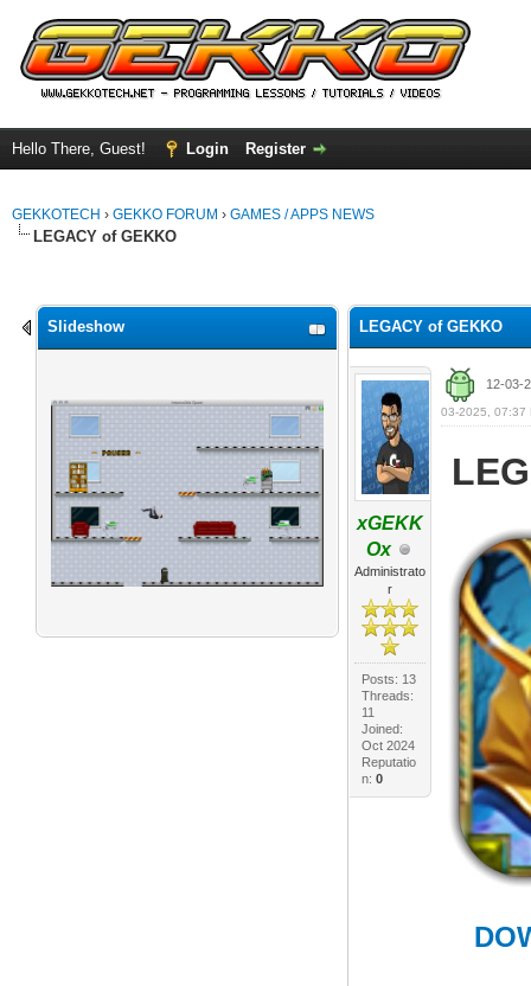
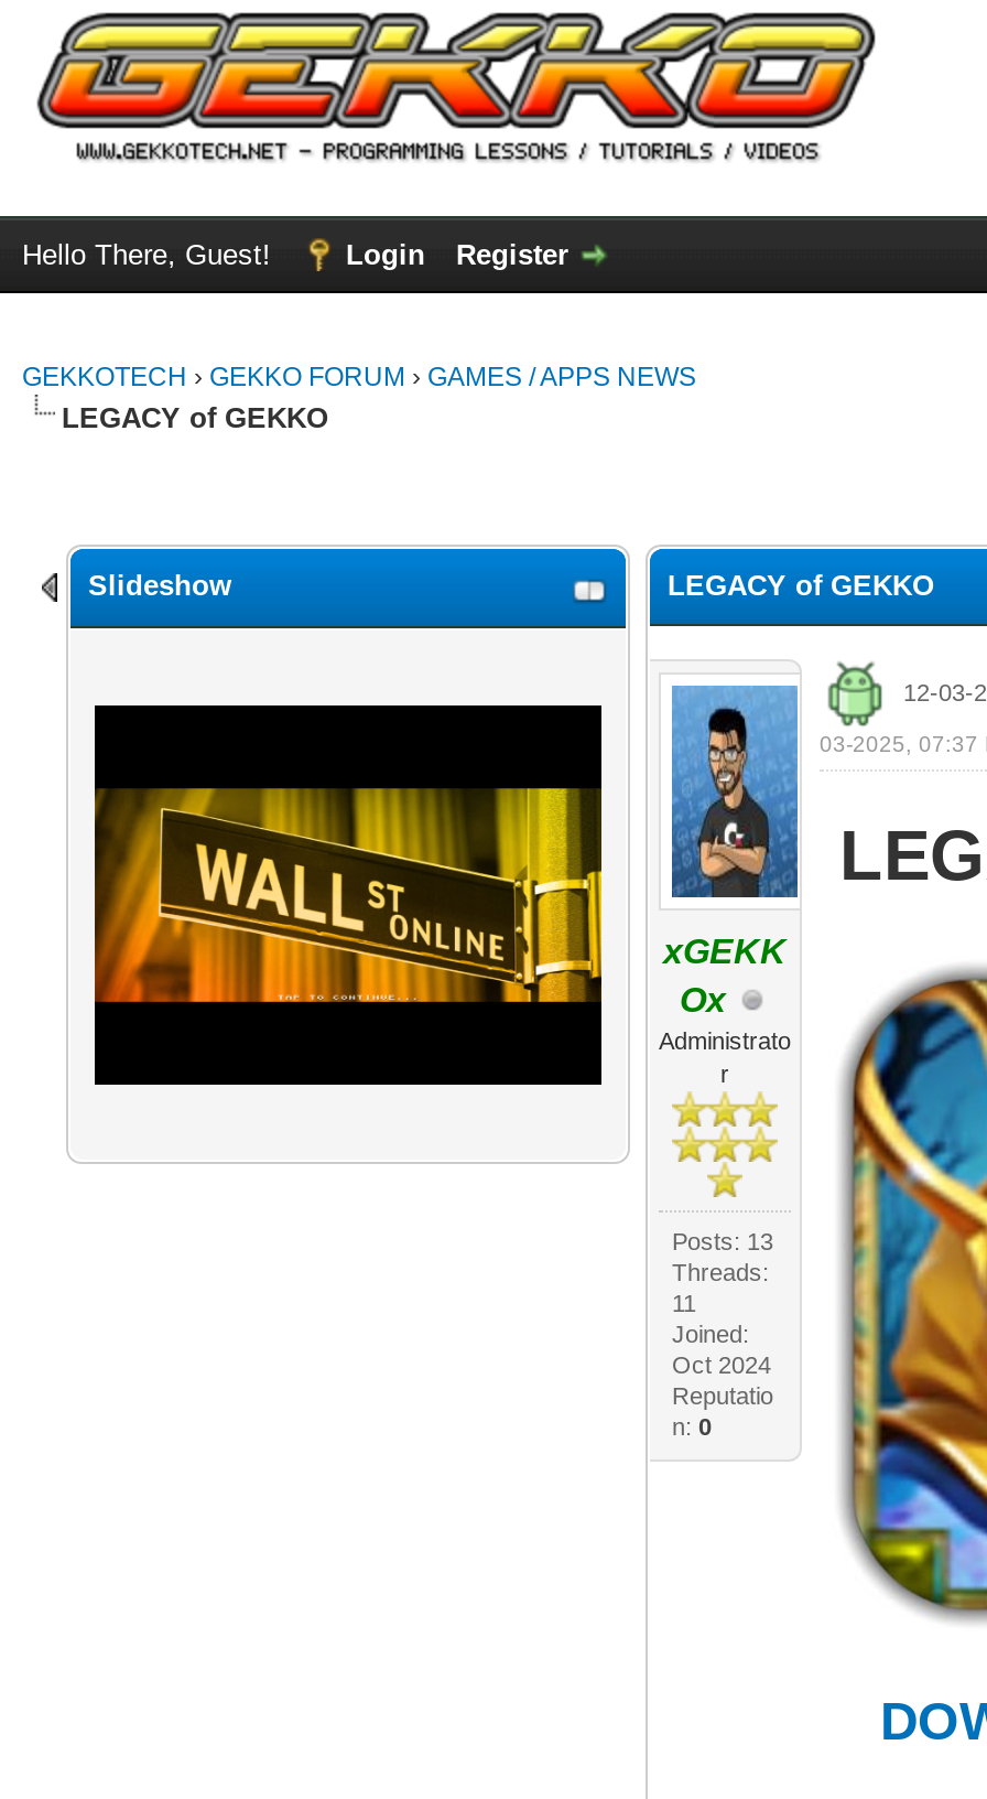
[50,391,325,595] [image] -> [93,703,604,1087] [image]

